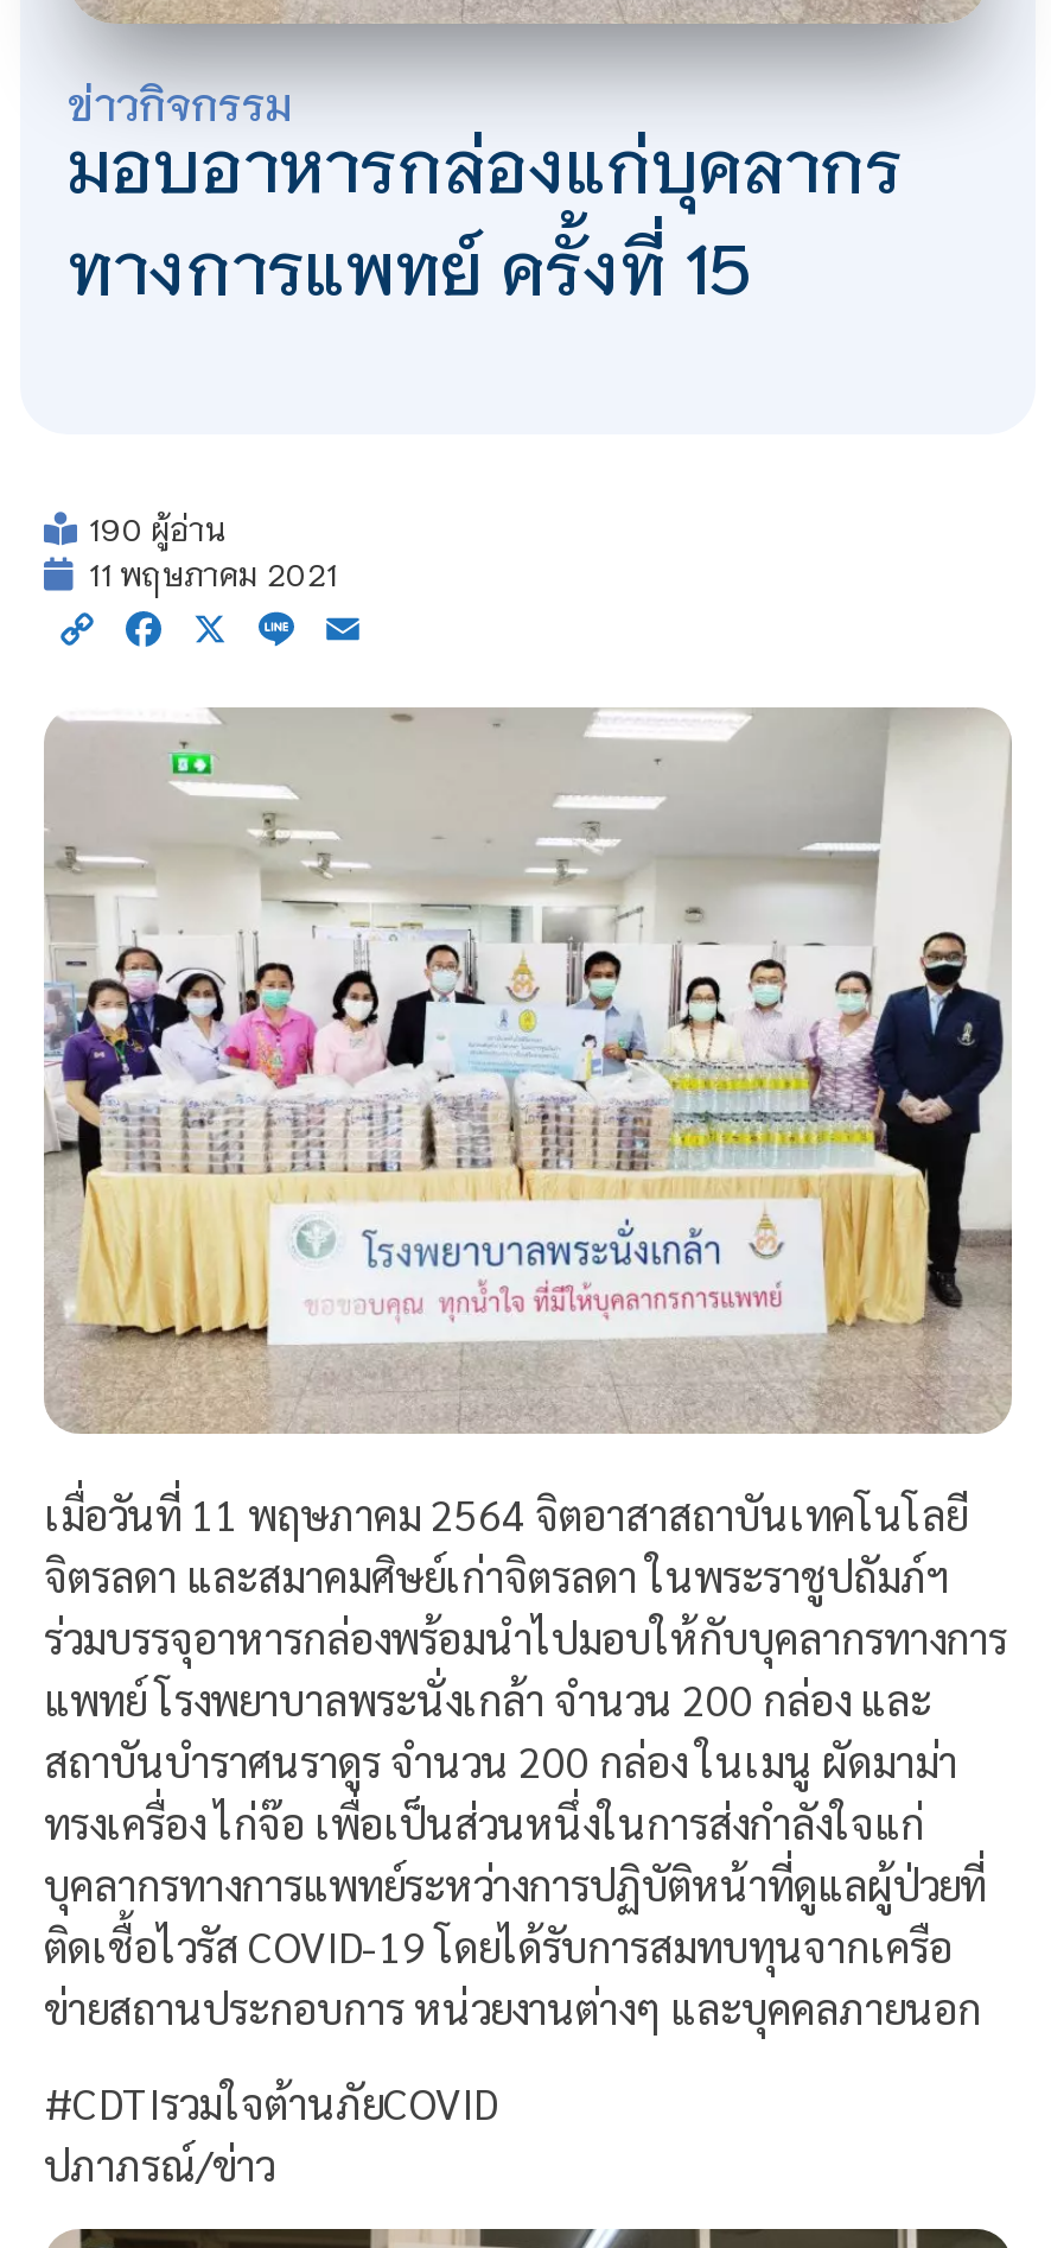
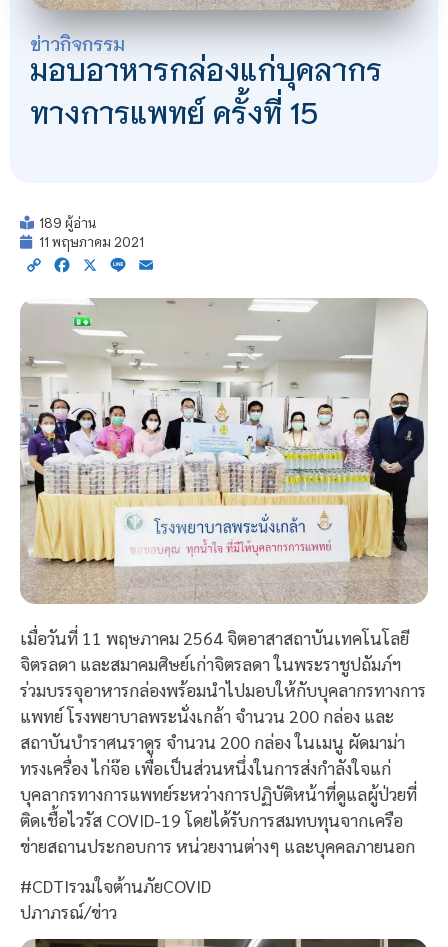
[89,509,224,549] 190 ผู้อ่าน -> [39,214,96,231] 189 ผู้อ่าน

